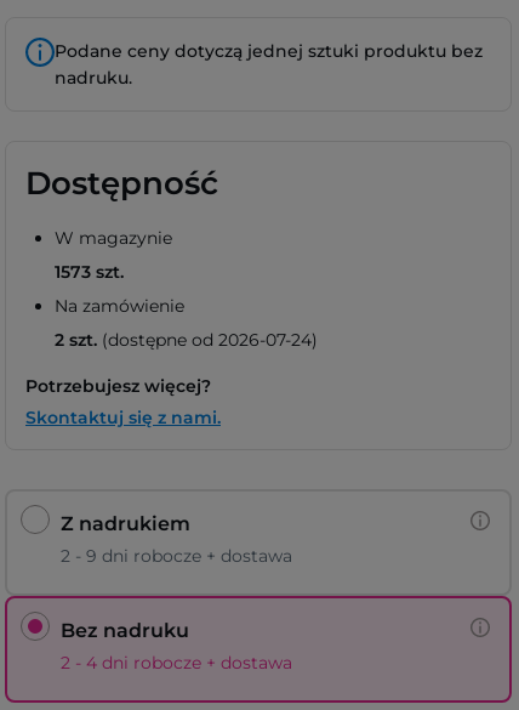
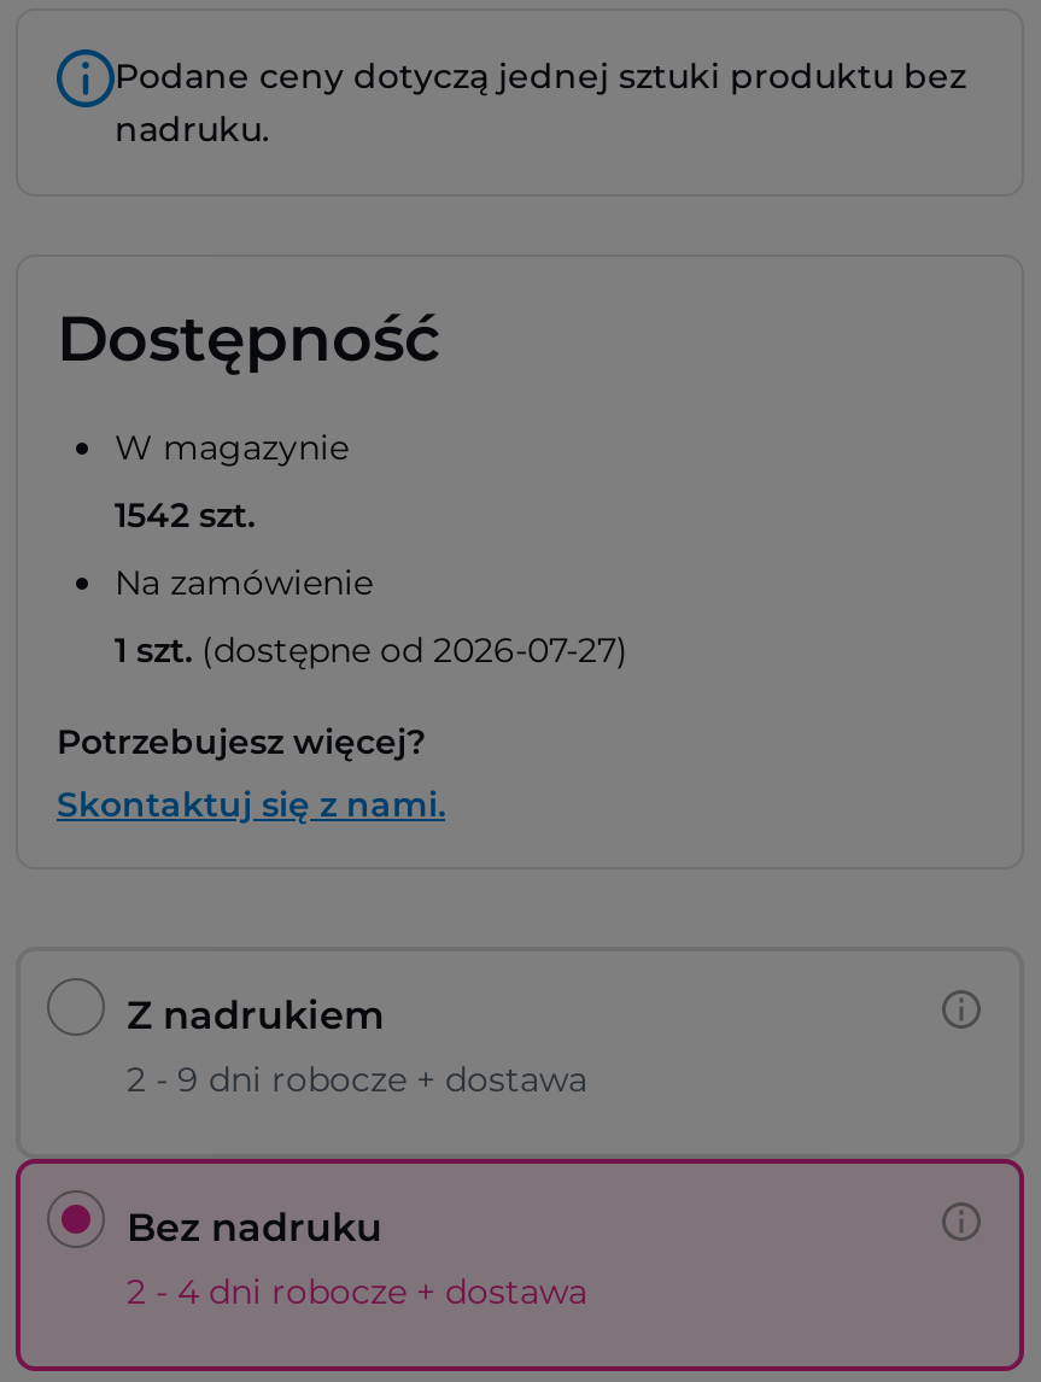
[55,261,124,283] 1573 szt. -> [115,493,255,537] 1542 szt.
[55,329,318,351] 2 szt. (dostępne od 2026-07-24) -> [115,628,628,672] 1 szt. (dostępne od 2026-07-27)

